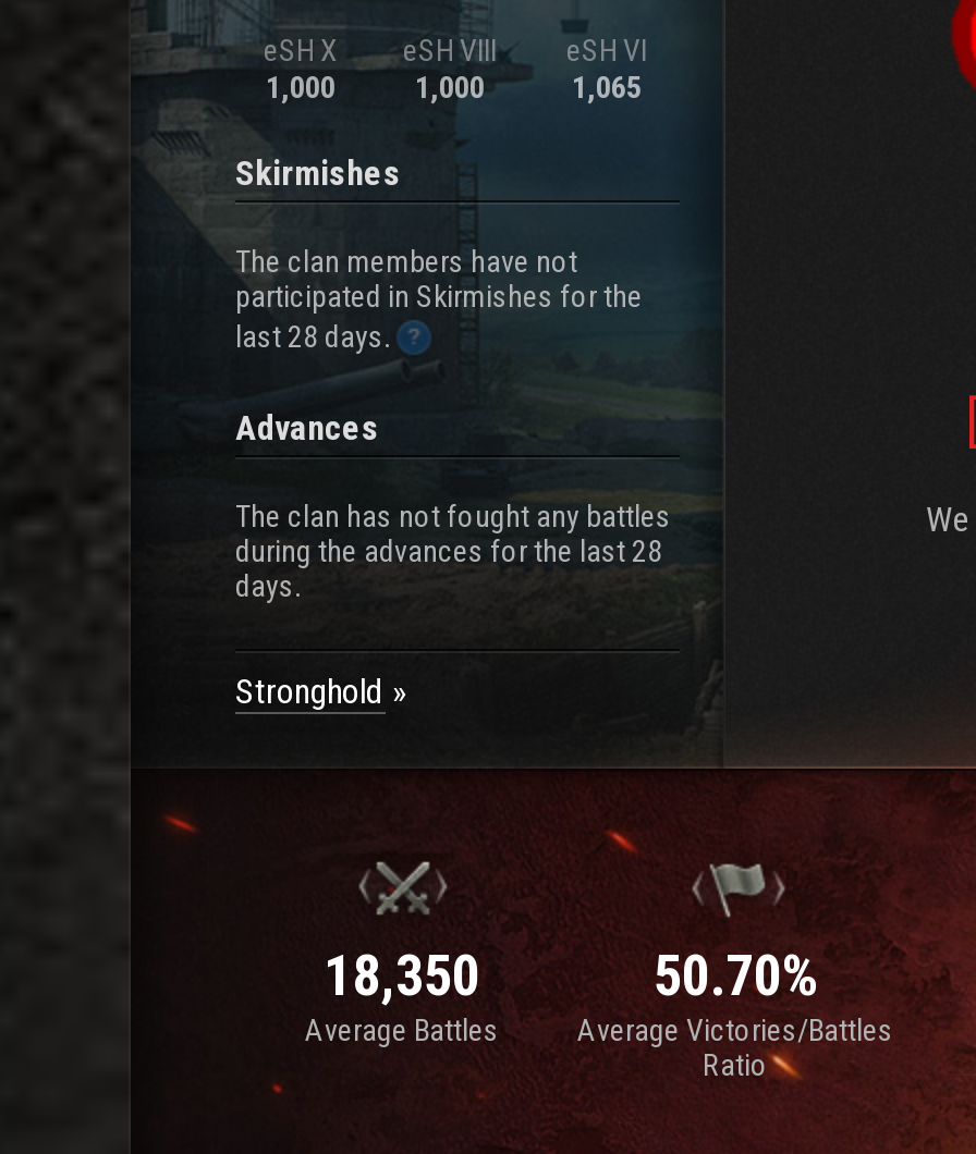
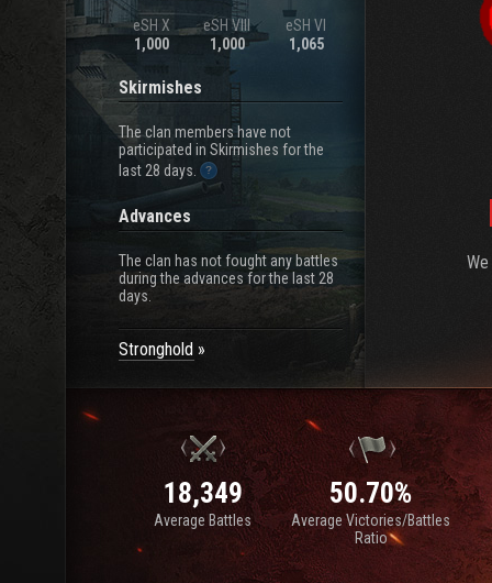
[324,943,480,1008] 18,350 -> [163,476,242,509] 18,349

